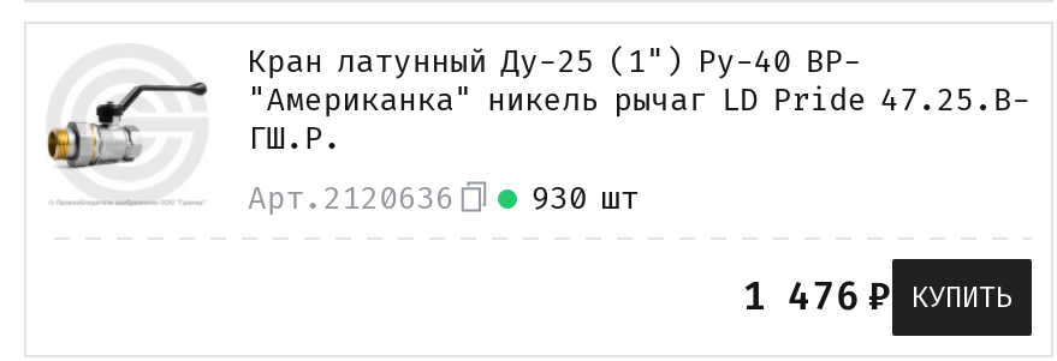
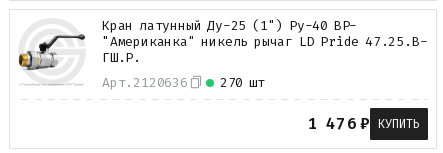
[248,178,639,218] Арт. 2120636 930 шт -> [102,74,265,91] Арт. 2120636 270 шт

